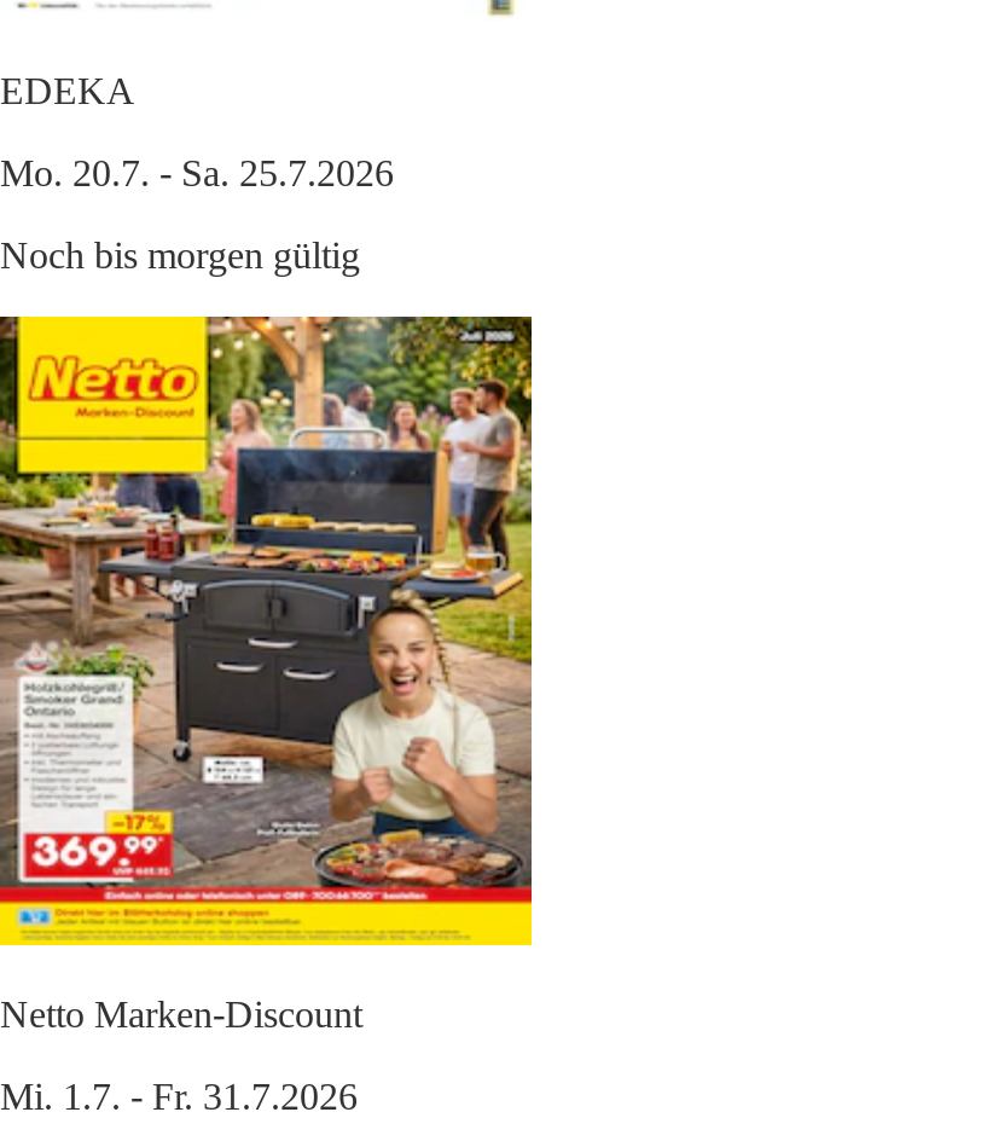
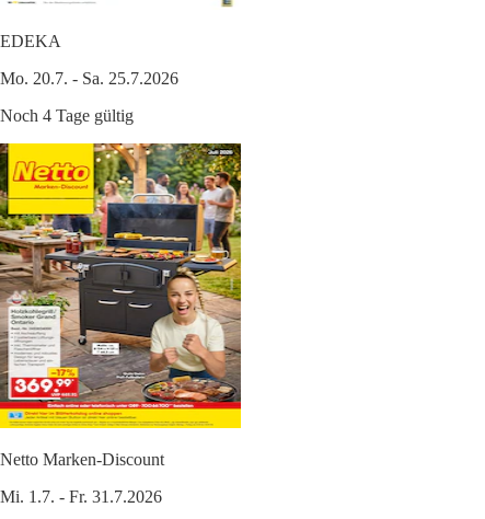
[0,235,360,276] Noch bis morgen gültig -> [0,106,134,125] Noch 4 Tage gültig

